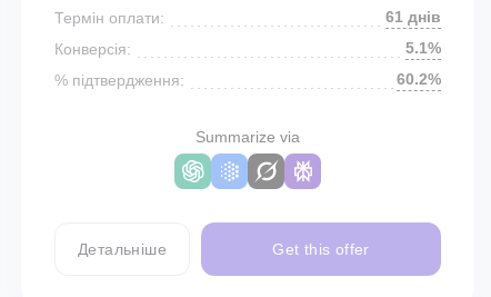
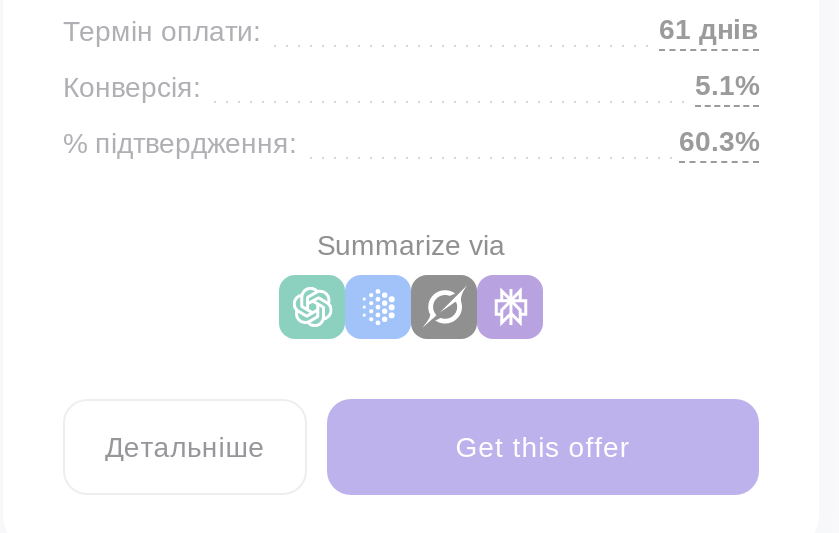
[397,70,441,88] 60.2% -> [679,125,759,157] 60.3%

